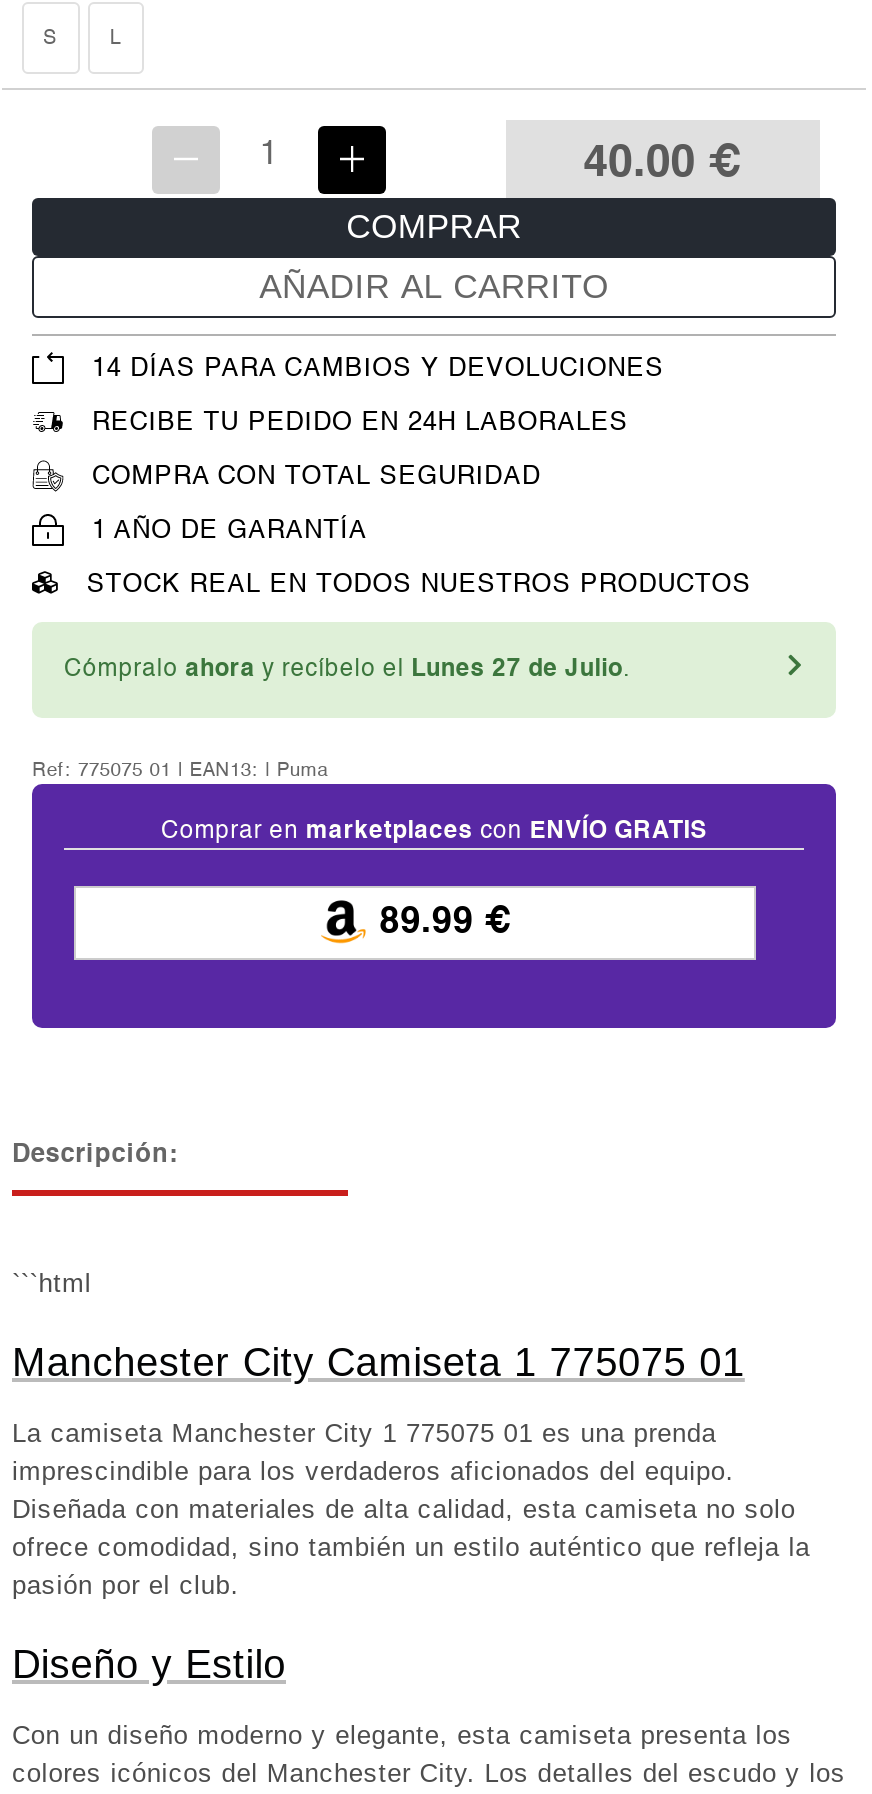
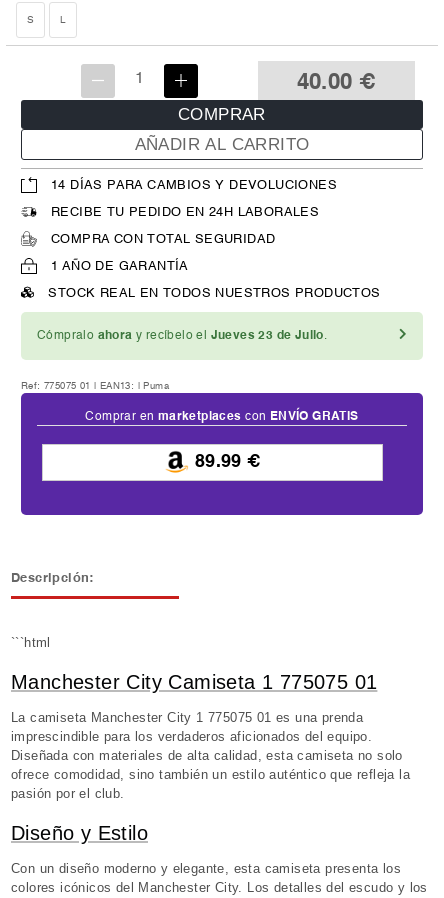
[64,658,630,680] Cómpralo ahora y recíbelo el Lunes 27 de Julio. -> [37,330,327,341] Cómpralo ahora y recíbelo el Jueves 23 de Julio.

